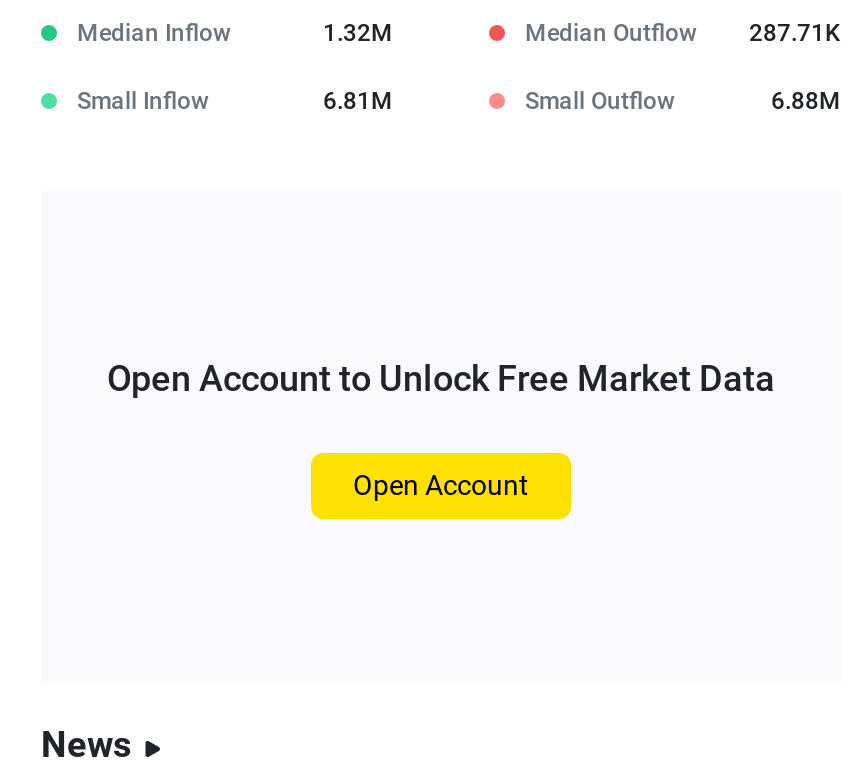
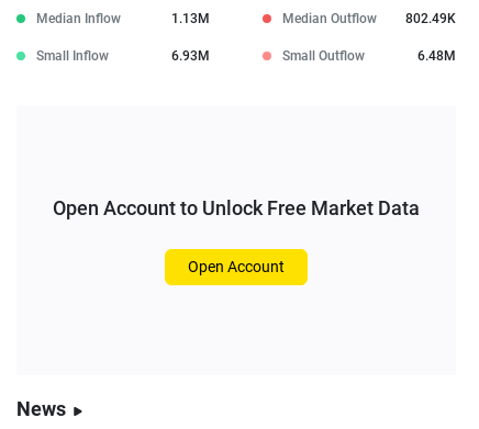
[323,20,393,48] 1.32M -> [171,11,210,27] 1.13M
[525,20,841,48] Median Outflow 287.71K -> [282,11,456,27] Median Outflow 802.49K
[323,88,393,116] 6.81M -> [171,49,210,64] 6.93M
[771,88,841,116] 6.88M -> [417,49,456,64] 6.48M

